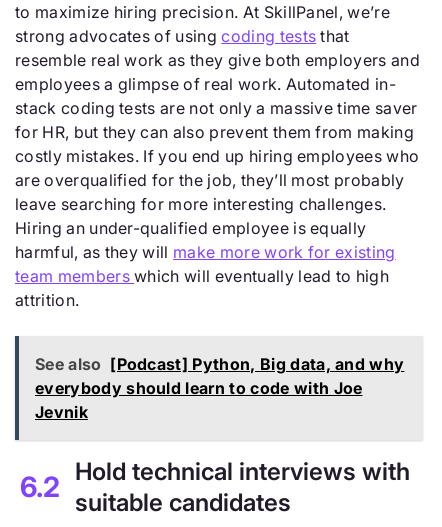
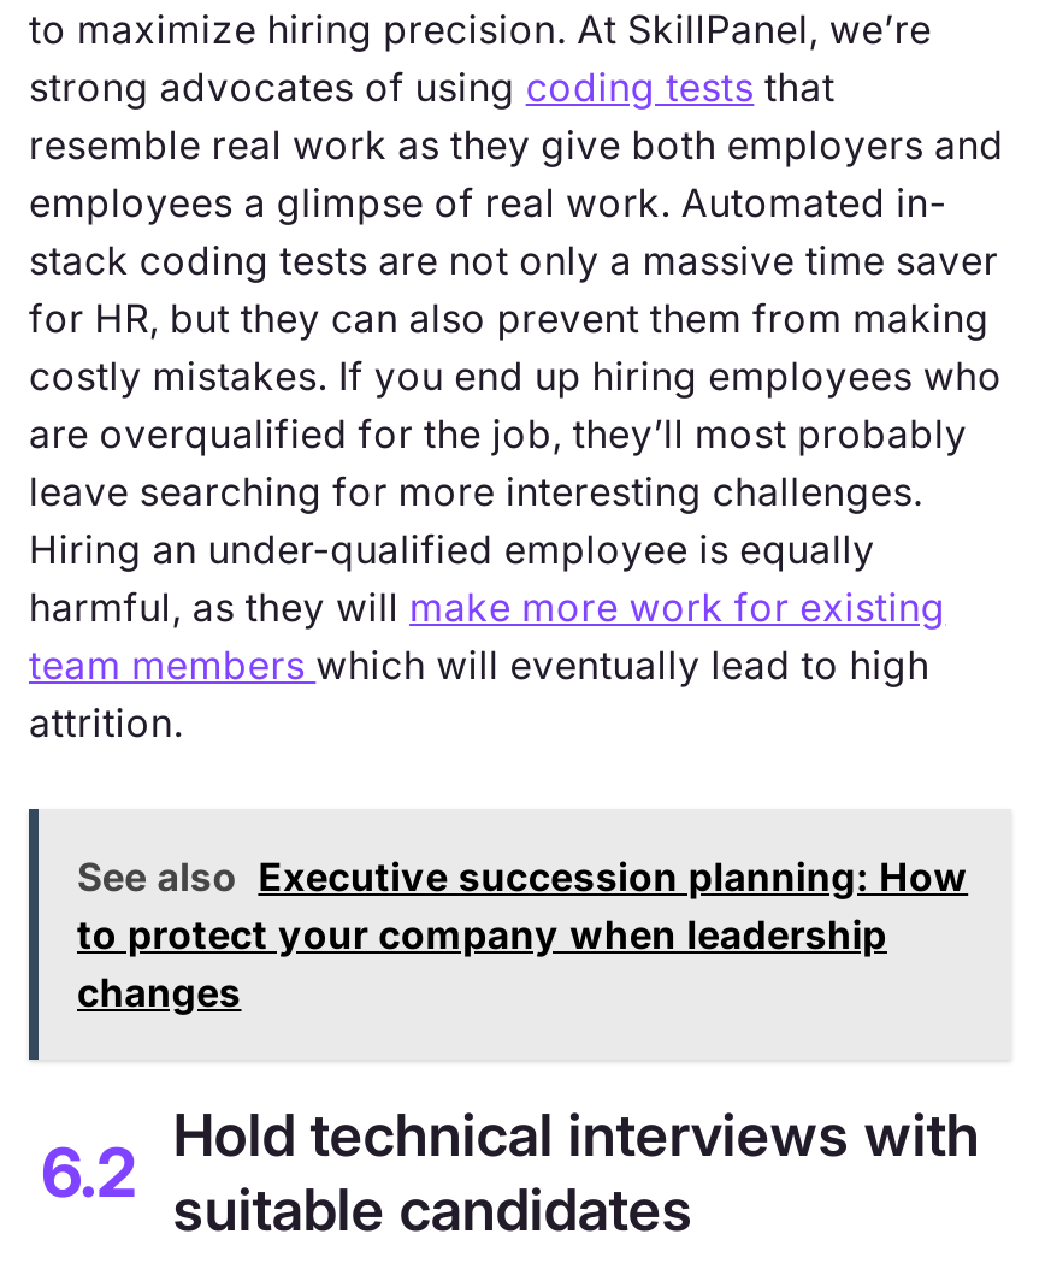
[35,354,404,422] See also [Podcast] Python, Big data, and why | everybody should learn to code with Joe | Jevnik -> [77,852,968,1016] See also Executive succession planning: How | to protect your company when leadership | changes

